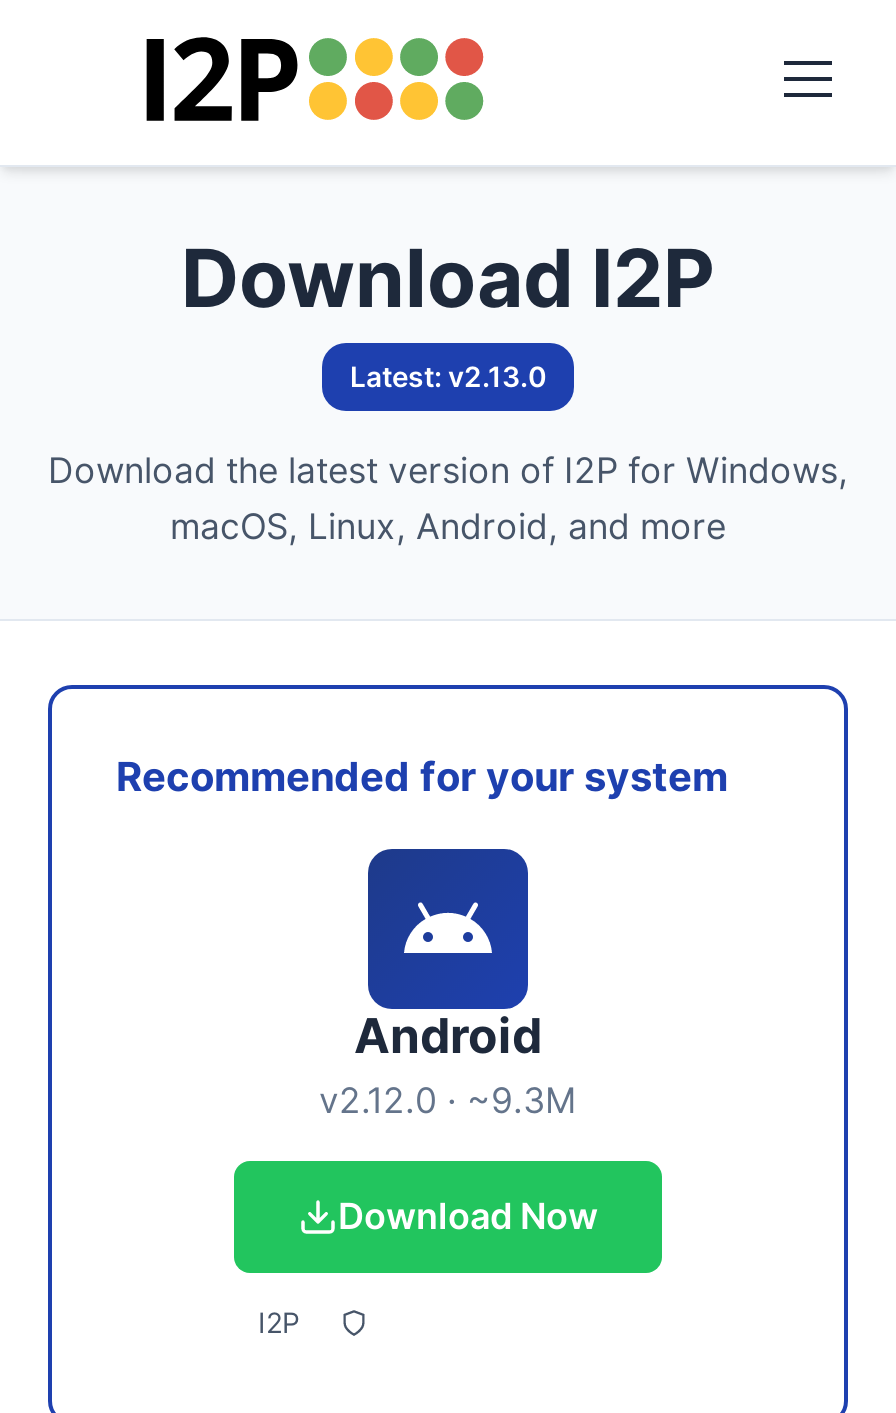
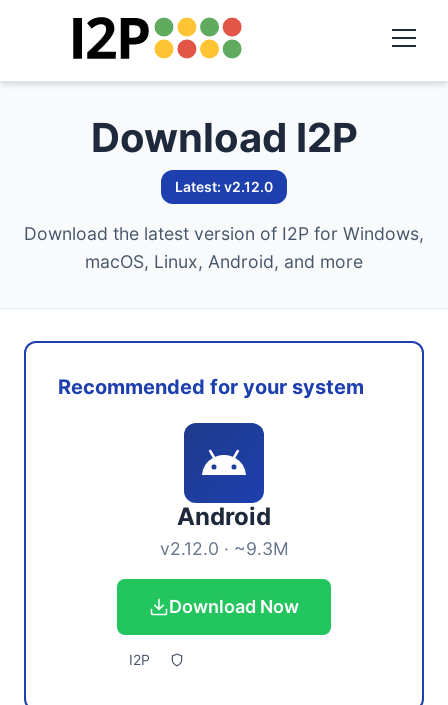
[350,359,546,393] Latest: v2.13.0 -> [175,178,273,195] Latest: v2.12.0

